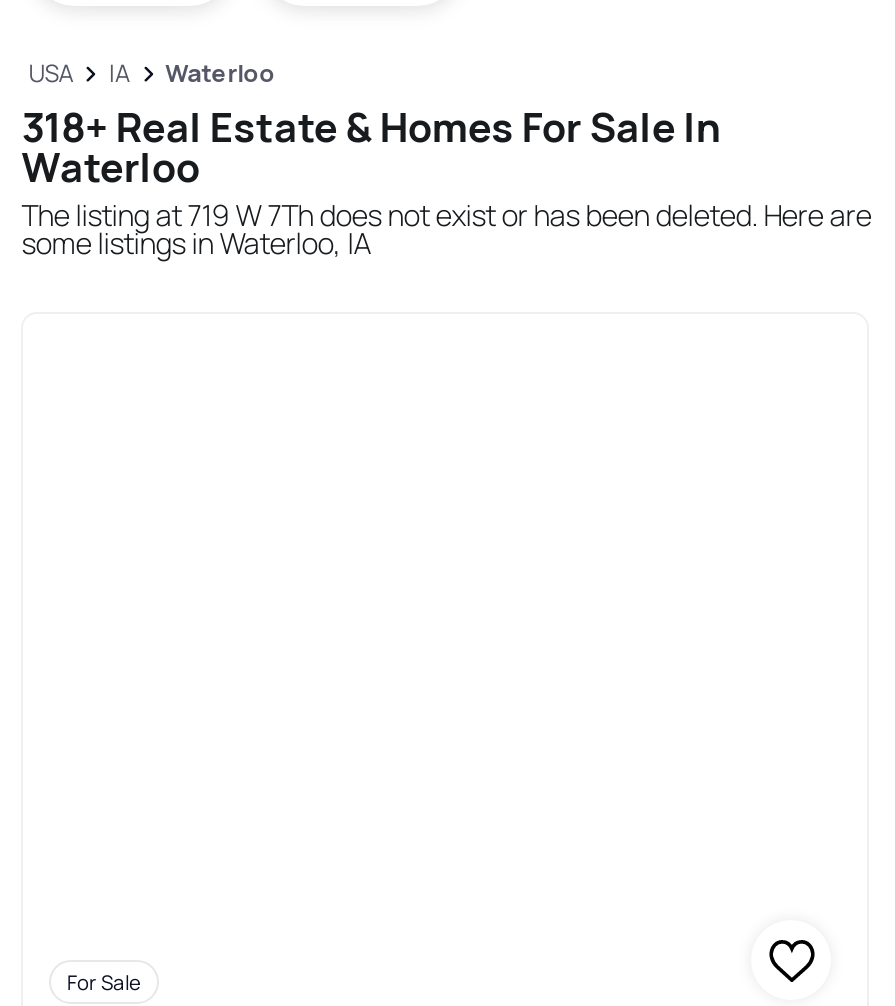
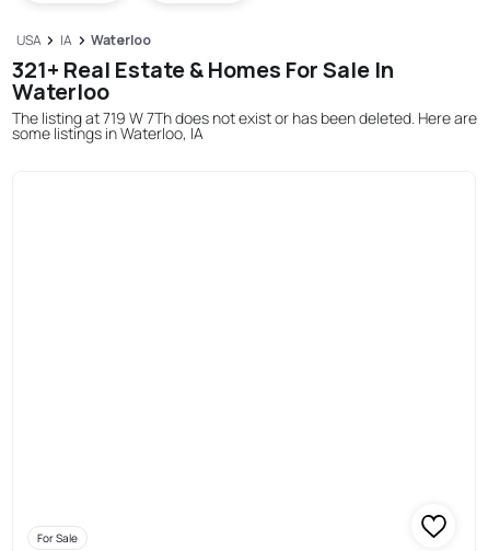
[21,100,719,154] 318+ Real Estate & Homes For Sale In -> [12,55,394,84] 321+ Real Estate & Homes For Sale In

